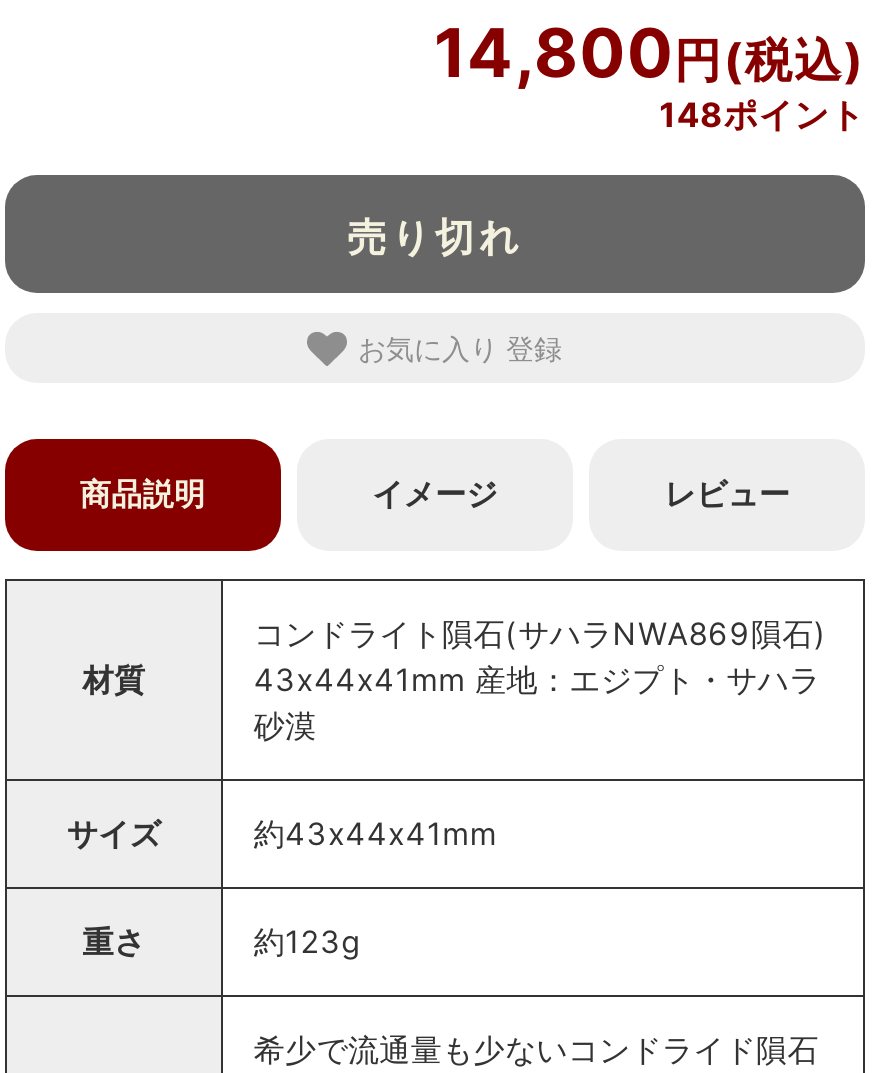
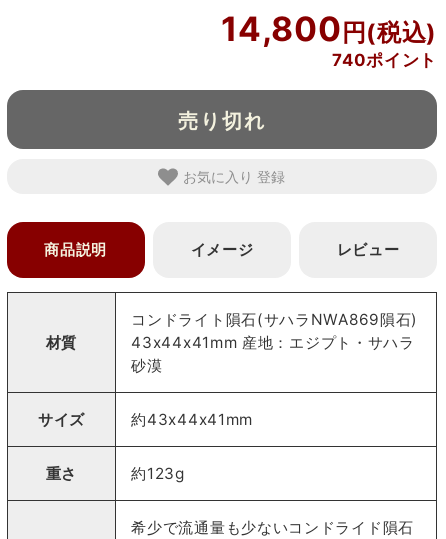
[659,96,865,136] 148ポイント -> [332,50,437,70] 740ポイント

